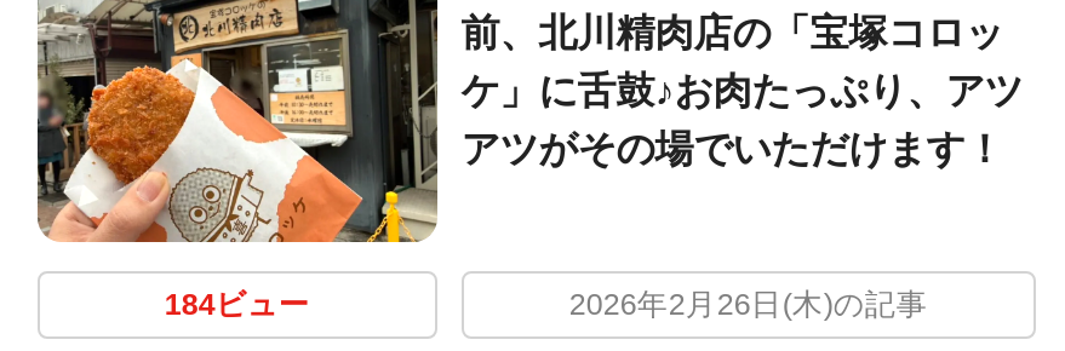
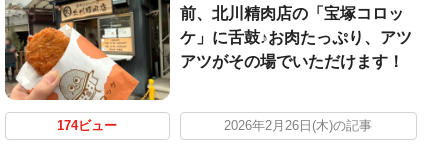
[164,287,310,321] 184ビュー -> [57,119,117,133] 174ビュー

